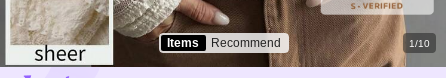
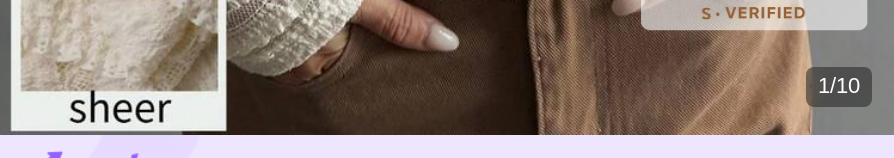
[167,36,281,50] Items | Recommend -> none

